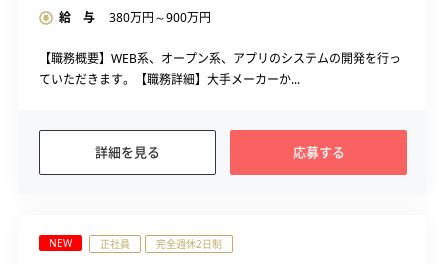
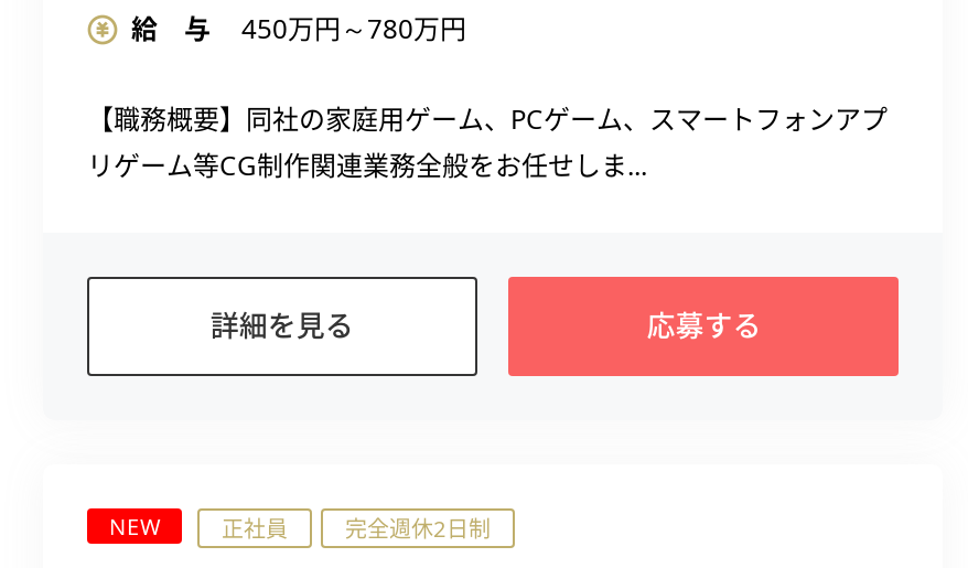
[59,9,211,26] 給 与 380万円～900万円 -> [131,10,466,47] 給 与 450万円～780万円
[39,50,401,88] 【職務概要】WEB系、オープン系、アプリのシステムの開発を行っ | ていただきます。【職務詳細】大手メーカーか... -> [87,100,888,184] 【職務概要】同社の家庭用ゲーム、PCゲーム、スマートフォンアプ | リゲーム等CG制作関連業務全般をお任せしま...

